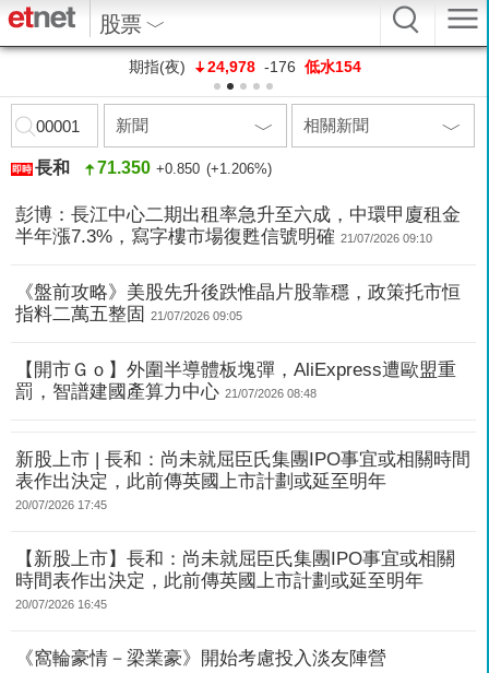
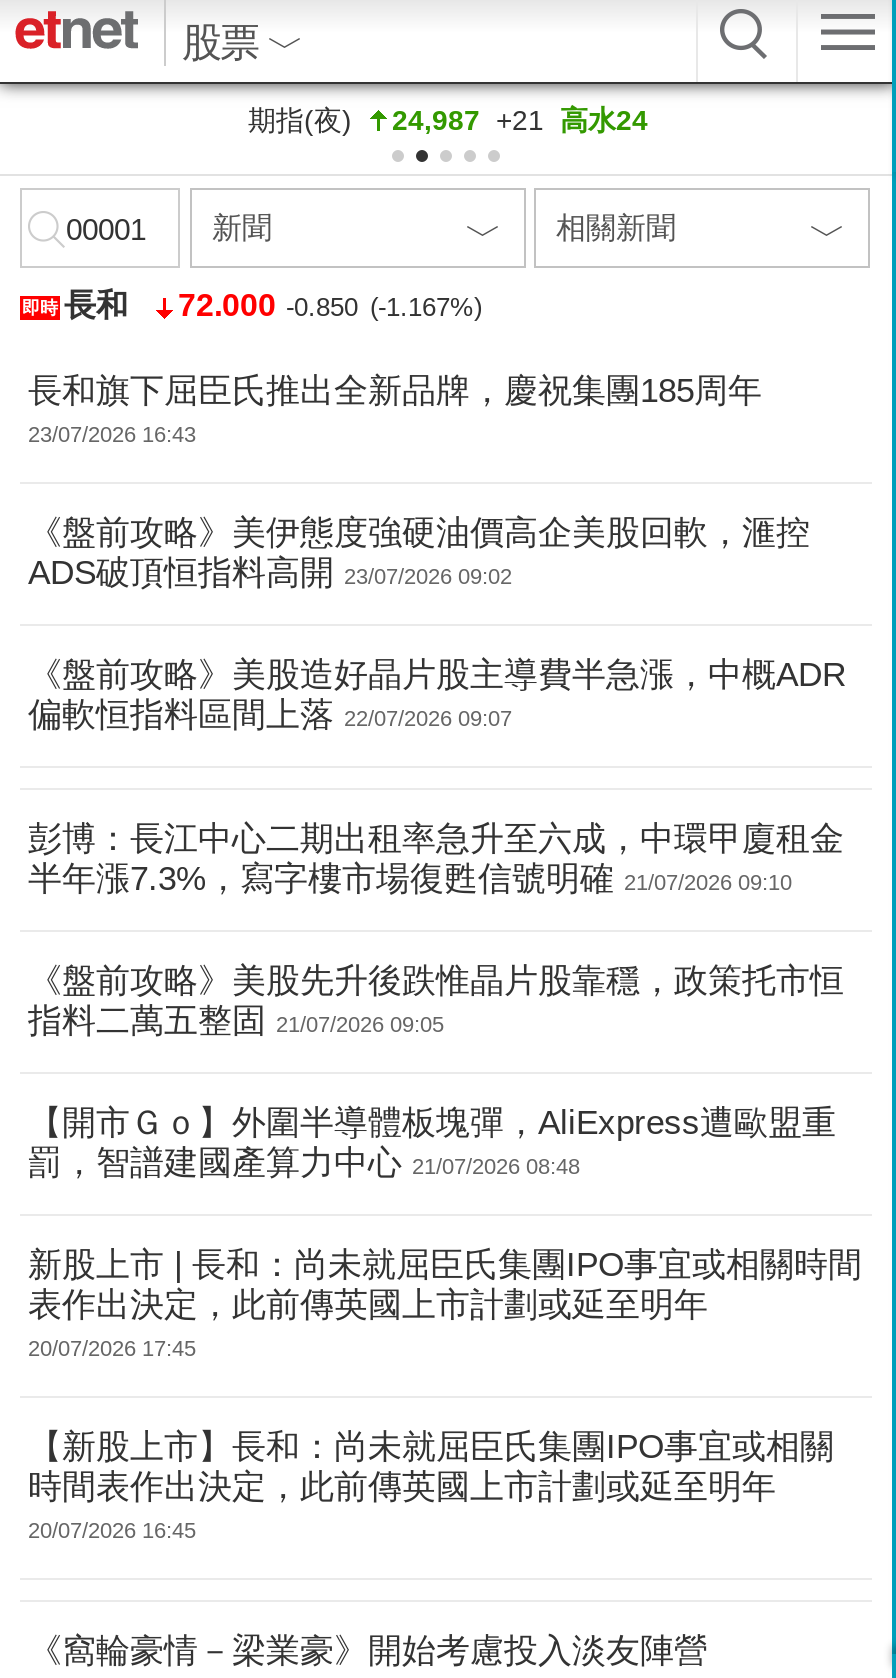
[128,58,361,75] 期指(夜) 24,978 -176 低水154 -> [248,104,648,136] 期指(夜) 24,987 +21 高水24
[97,158,272,177] 71.350 +0.850 (+1.206%) -> [28,288,846,734] 72.000 -0.850 (-1.167%) | 長和旗下屈臣氏推出全新品牌，慶祝集團185周年 | 23/07/2026 16:43 | 《盤前攻略》美伊態度強硬油價高企美股回軟，滙控 | ADS破頂恒指料高開 23/07/2026 09:02 | 《盤前攻略》美股造好晶片股主導費半急漲，中概ADR | 偏軟恒指料區間上落 22/07/2026 09:07

